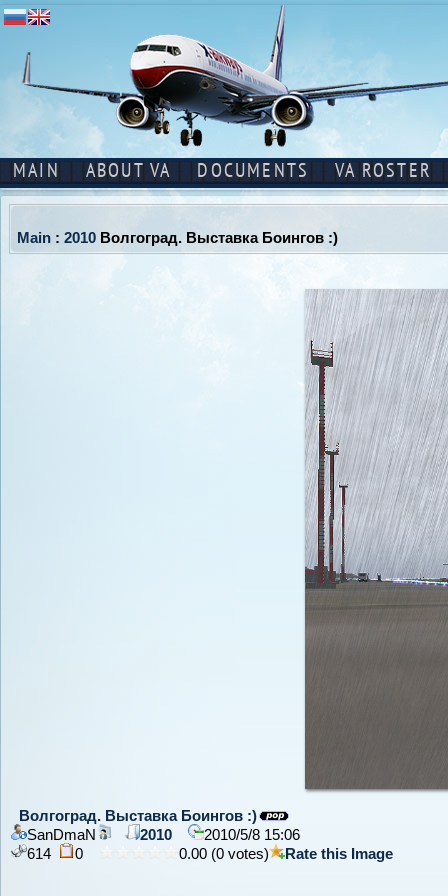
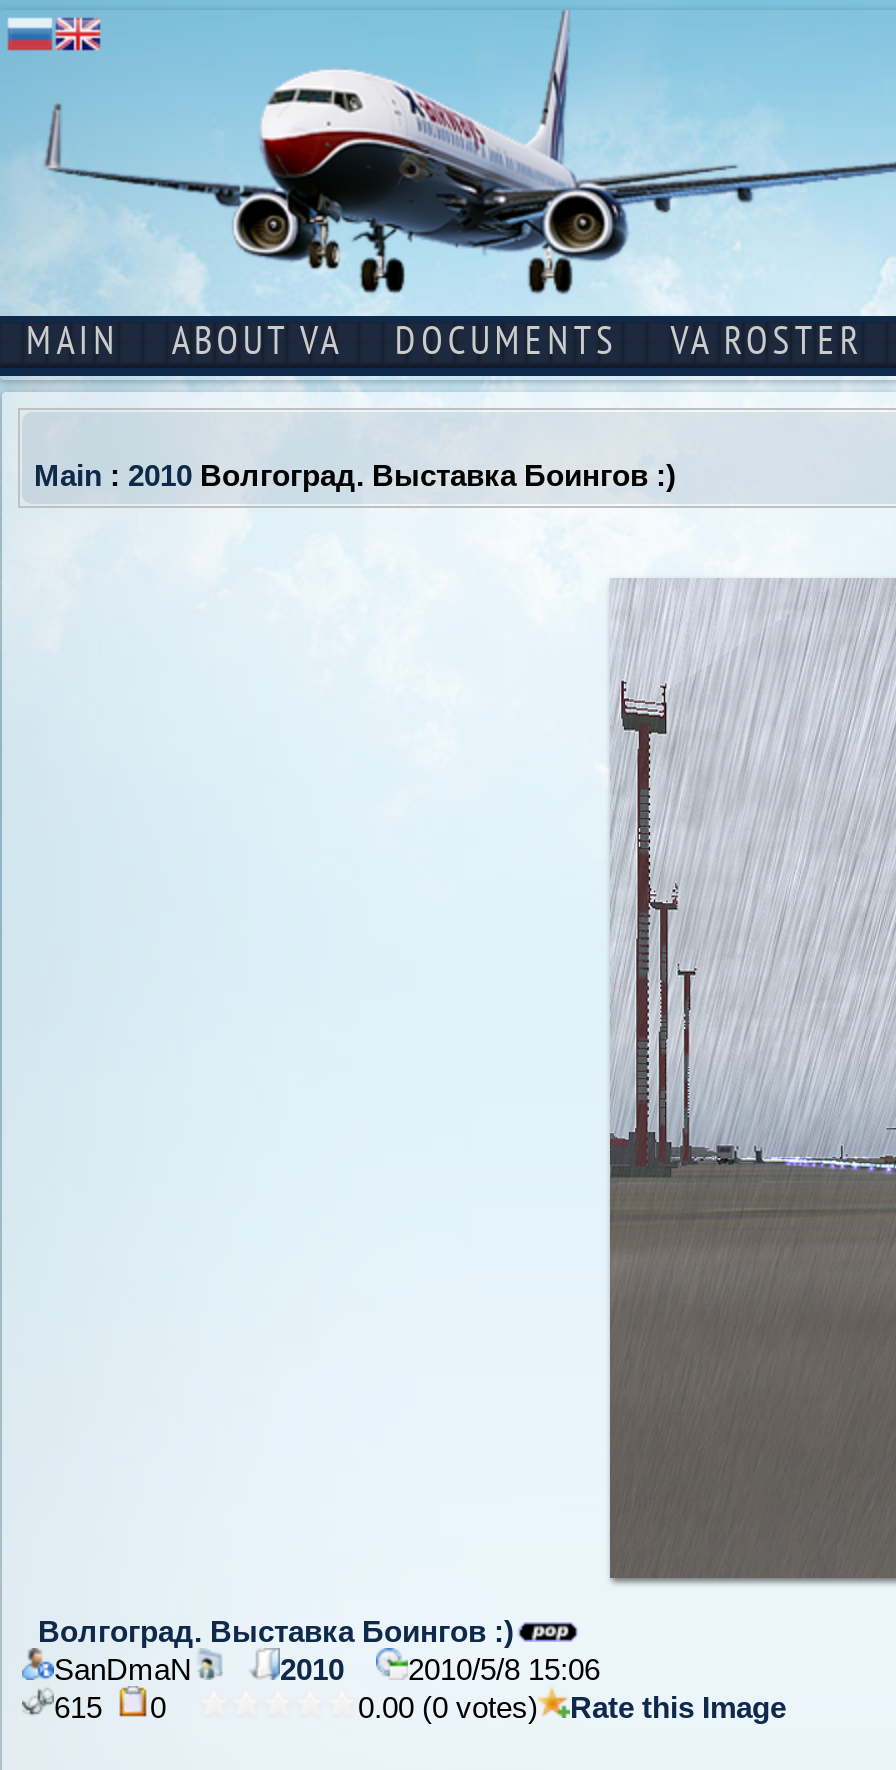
[27,845,99,862] 614 0 -> [54,1690,198,1724] 615 0

